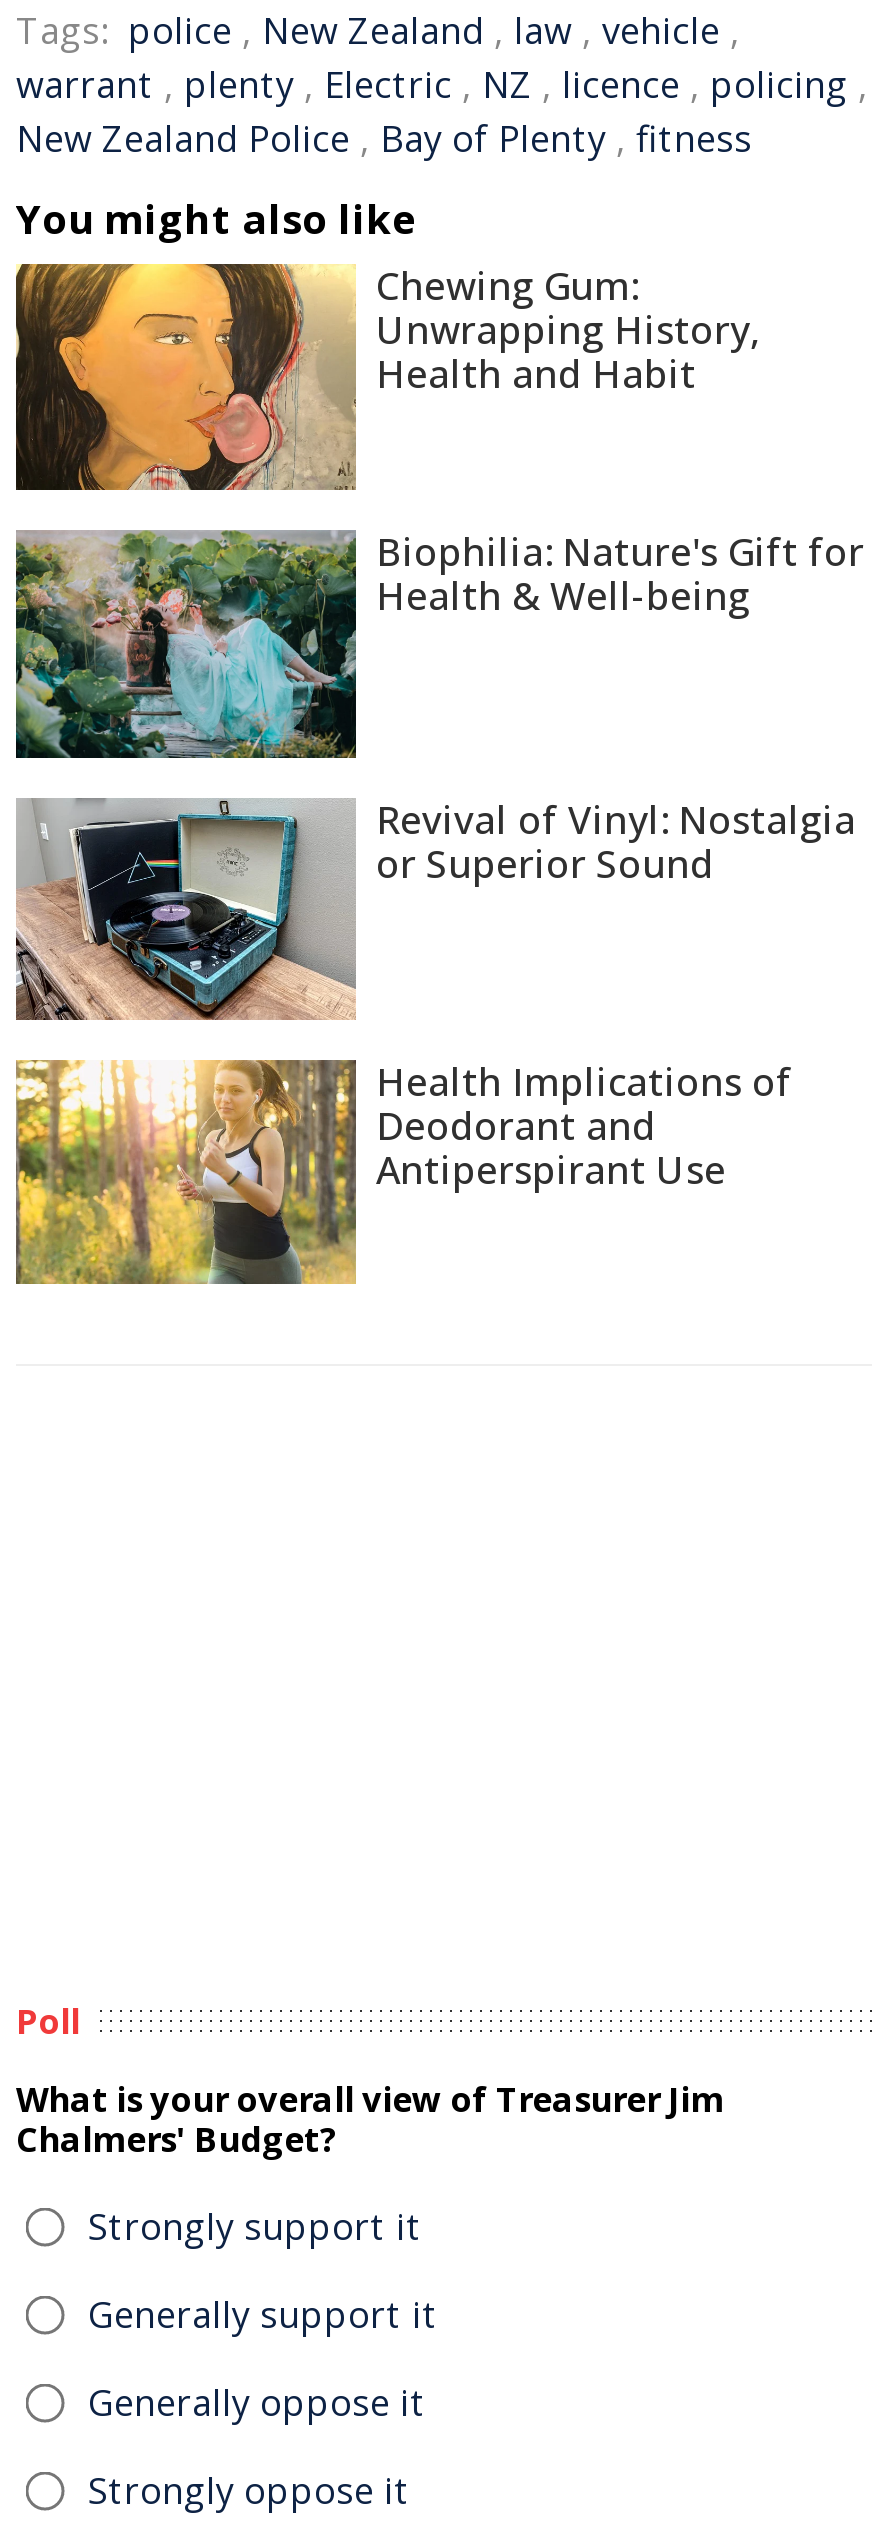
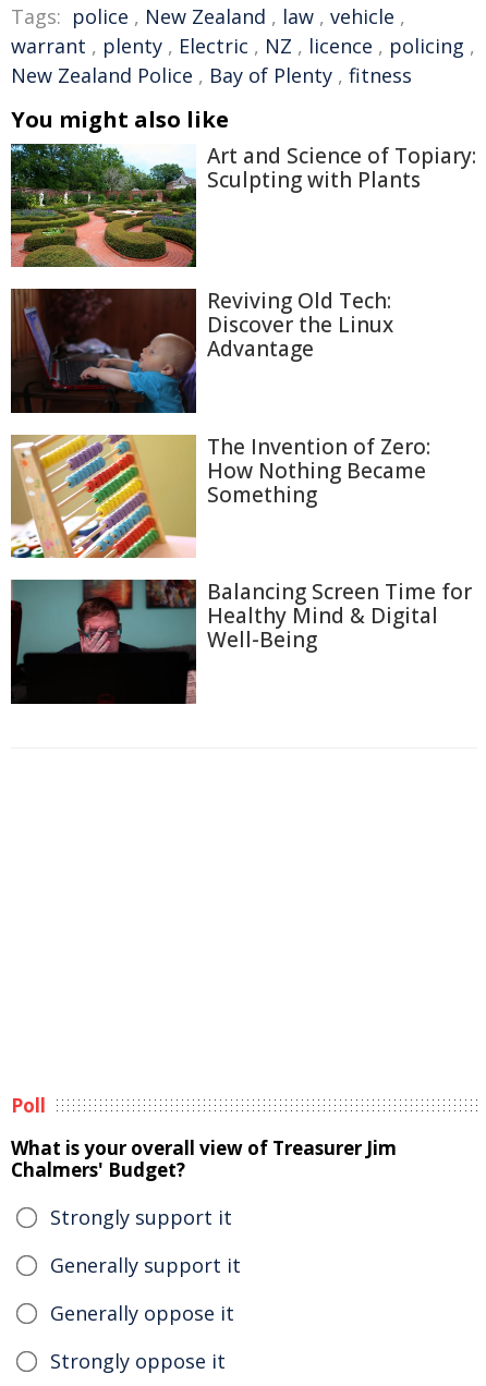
[14,260,760,492] [image] | Chewing Gum: | Unwrapping History, | Health and Habit -> [10,142,476,268] [image] | Art and Science of Topiary: | Sculpting with Plants
[14,527,864,760] [image] | Biophilia: Nature's Gift for | Health & Well-being -> [11,287,393,414] [image] | Reviving Old Tech: | Discover the Linux | Advantage
[14,794,856,1022] [image] | Revival of Vinyl: Nostalgia | or Superior Sound -> [10,432,430,559] [image] | The Invention of Zero: | How Nothing Became | Something
[14,1056,792,1286] [image] | Health Implications of | Deodorant and | Antiperspirant Use -> [10,578,472,705] [image] | Balancing Screen Time for | Healthy Mind & Digital | Well-Being

